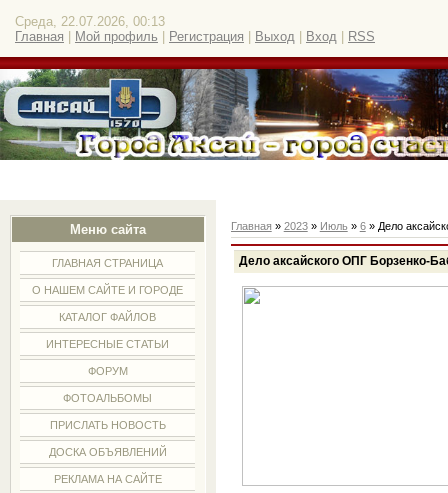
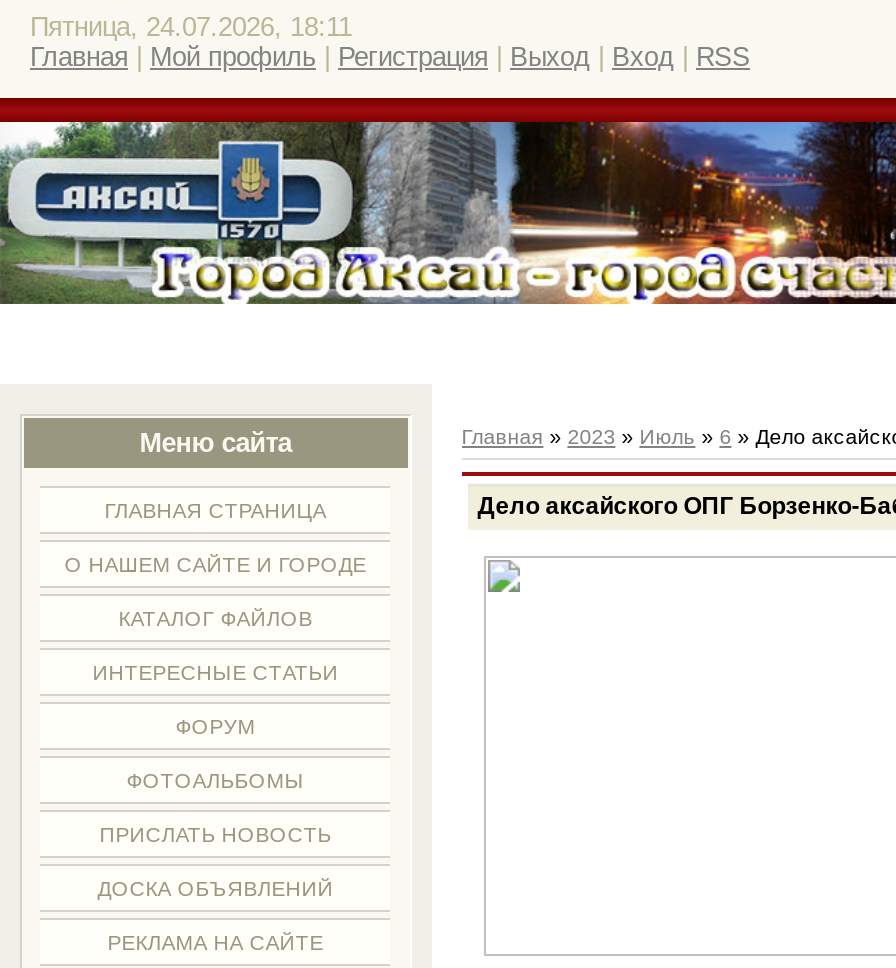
[15,14,165,29] Среда, 22.07.2026, 00:13 -> [30,12,352,42] Пятница, 24.07.2026, 18:11

